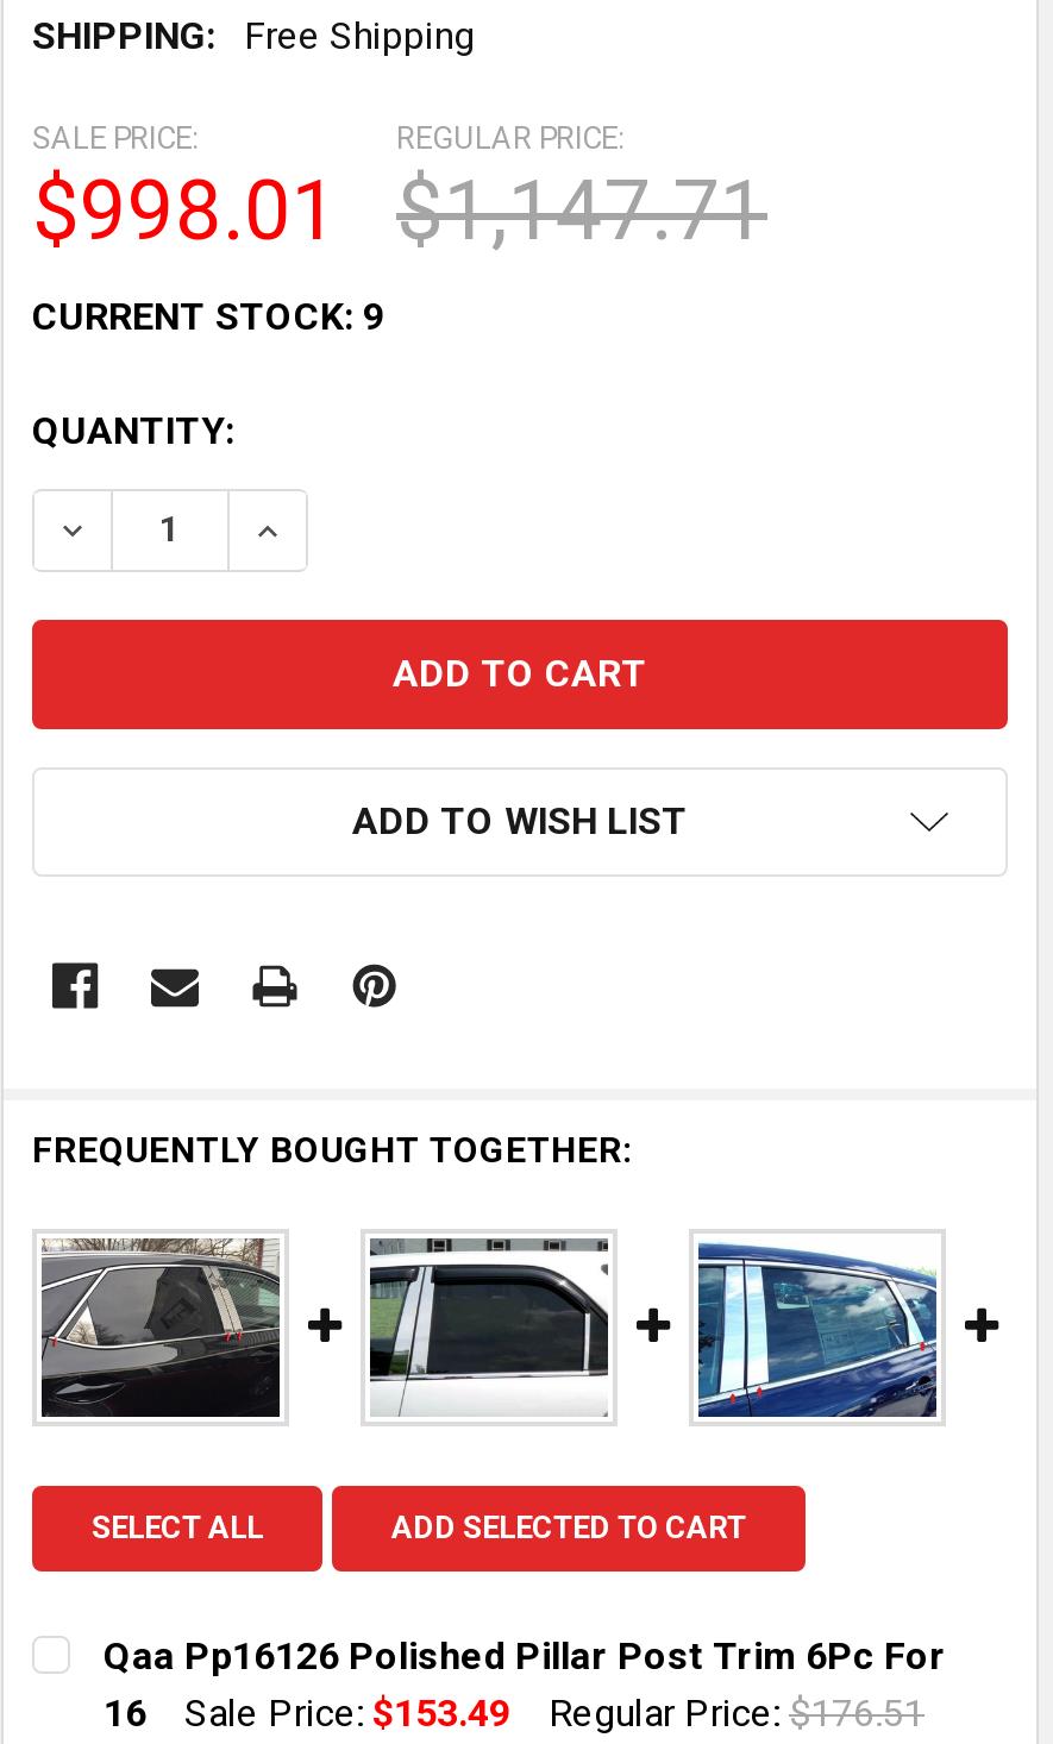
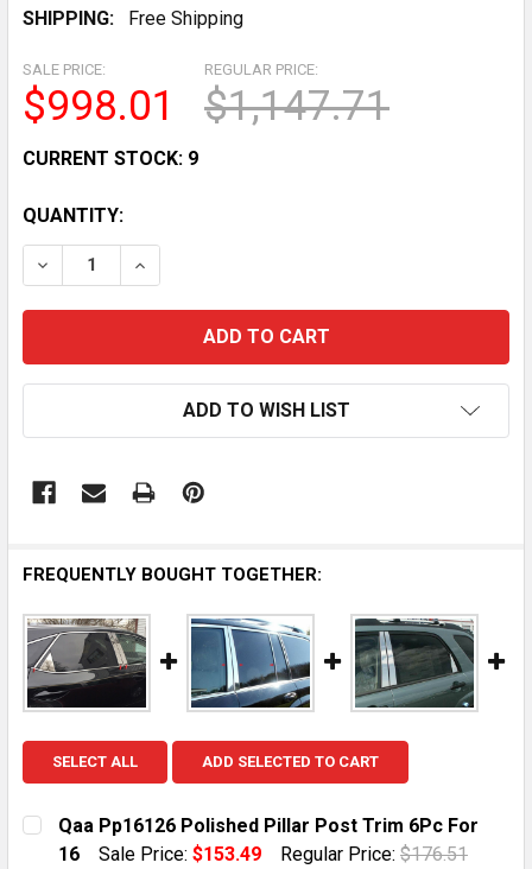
[368,1238,610,1417] [image] -> [190,619,311,709] [image]
[696,1243,936,1419] [image] -> [354,617,474,709] [image]

